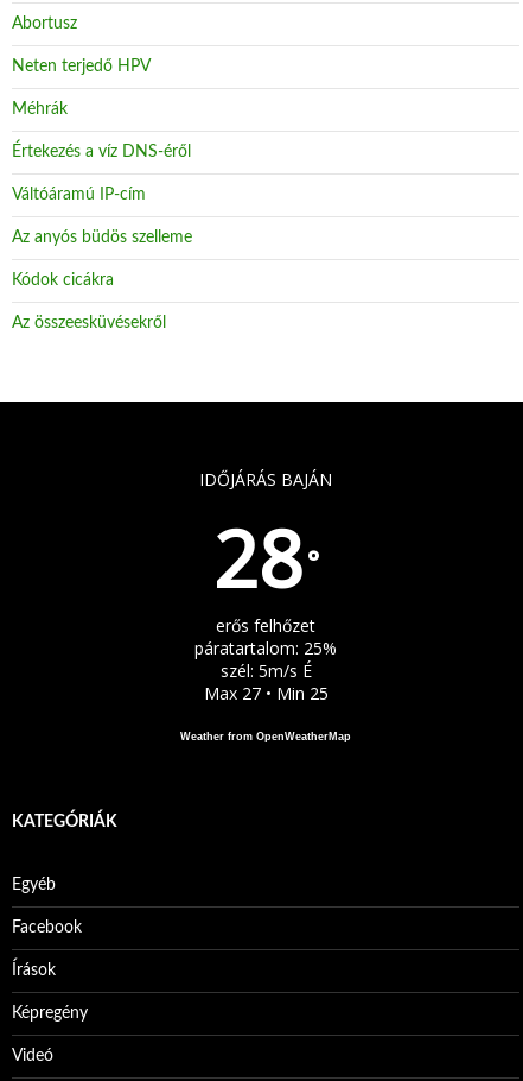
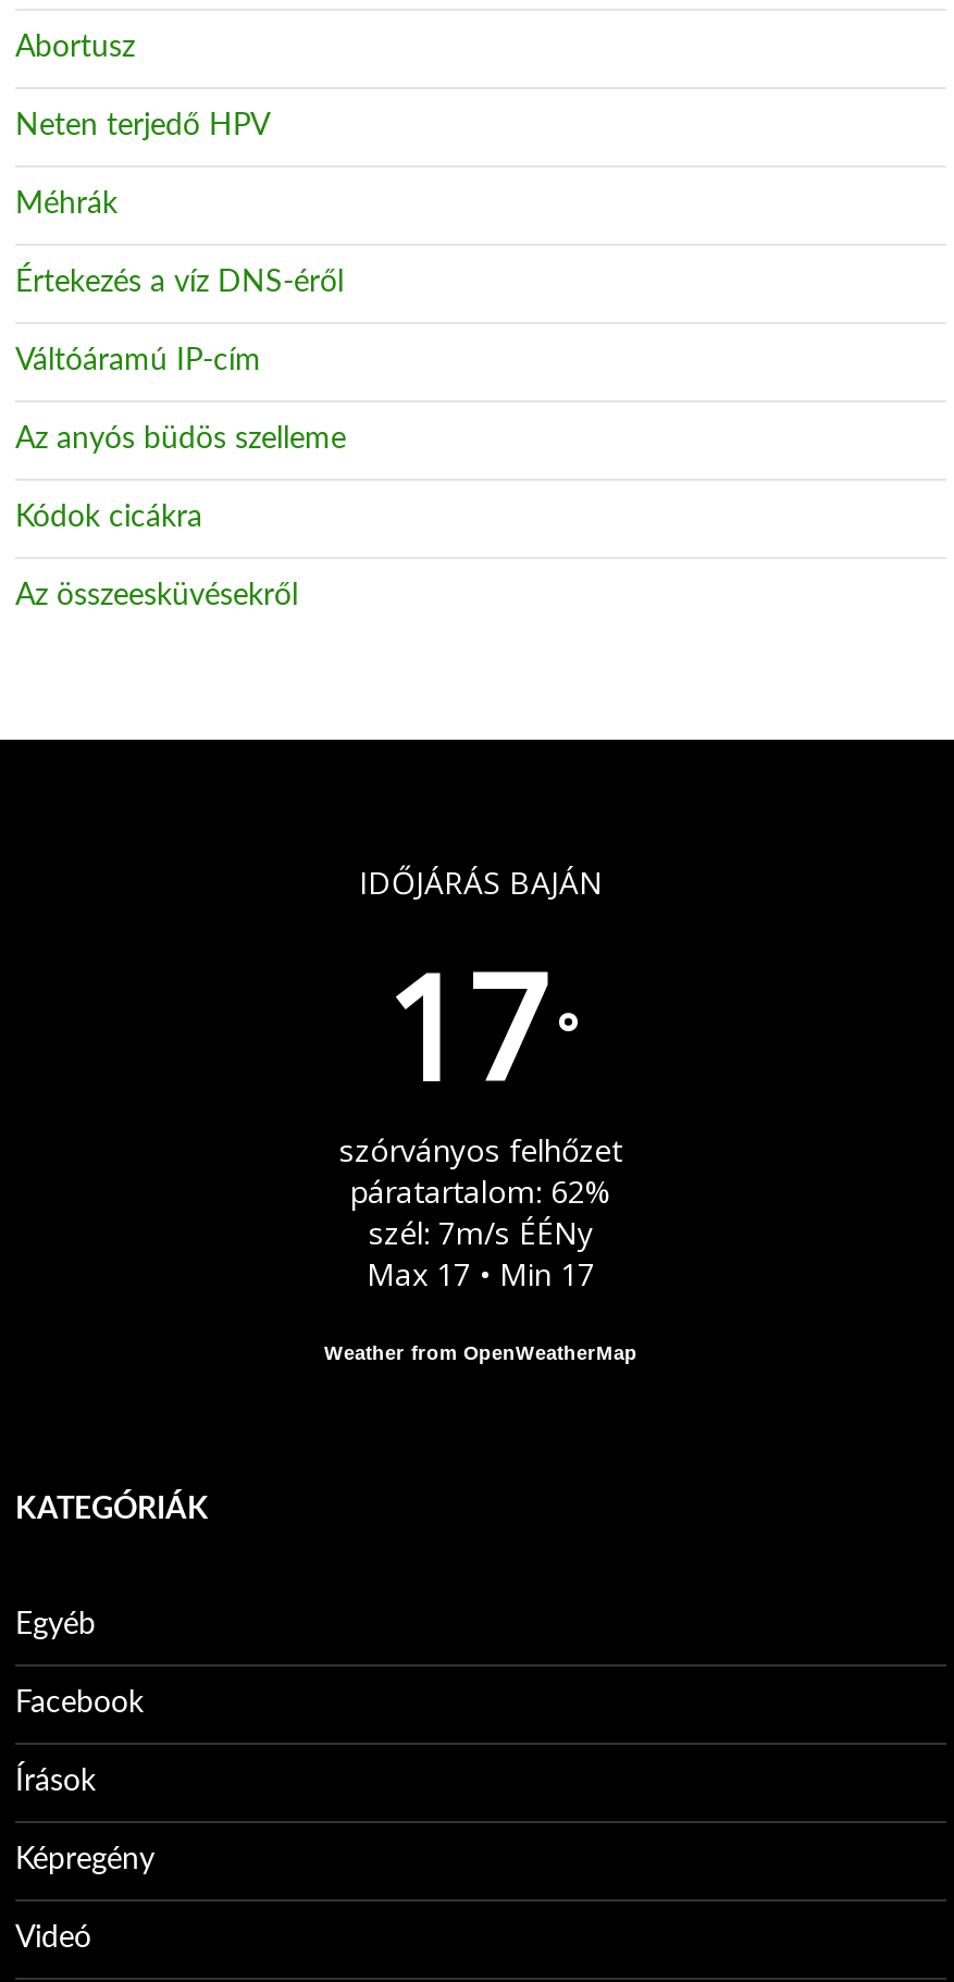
[213,503,318,610] 28 ° -> [384,926,578,1122] 17 °
[216,614,315,636] erős felhőzet -> [339,1129,622,1170] szórványos felhőzet
[194,636,337,659] páratartalom: 25% -> [350,1170,611,1211] páratartalom: 62%
[220,659,311,682] szél: 5m/s É -> [369,1211,593,1253] szél: 7m/s ÉÉNy
[203,682,328,704] Max 27 • Min 25 -> [367,1253,595,1294] Max 17 • Min 17

